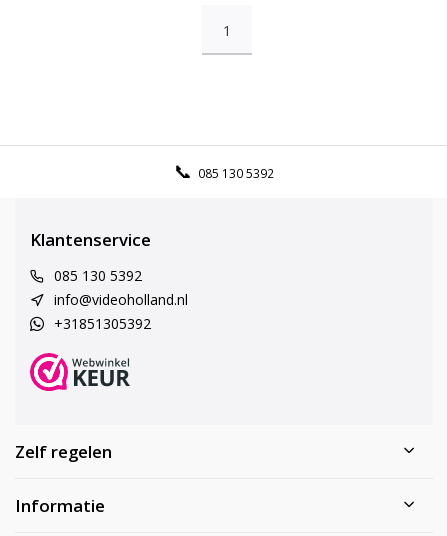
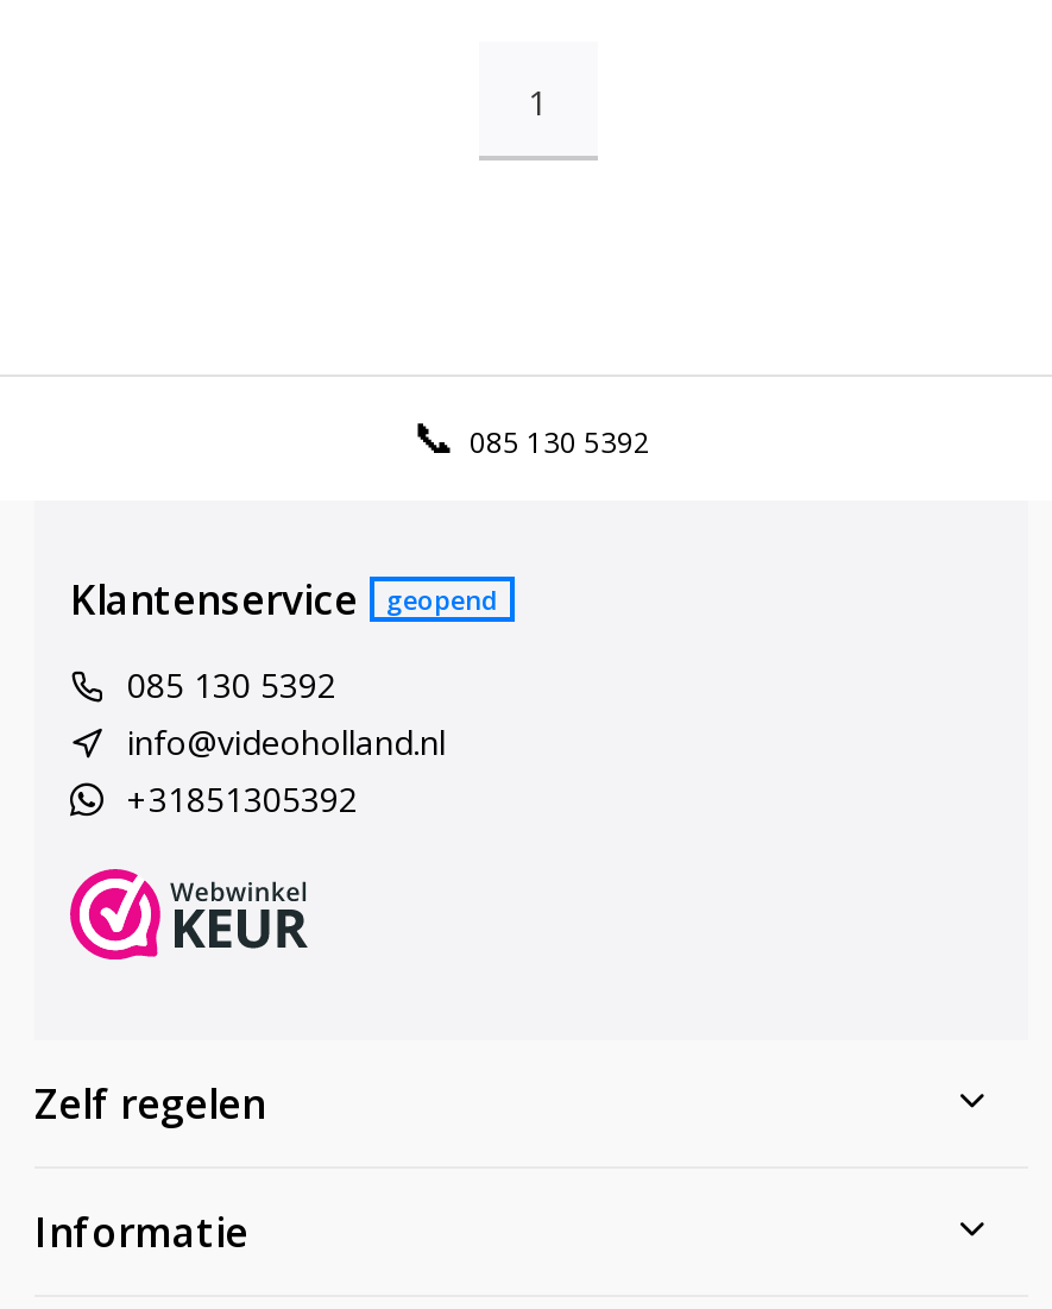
none -> [386,581,498,617] geopend

